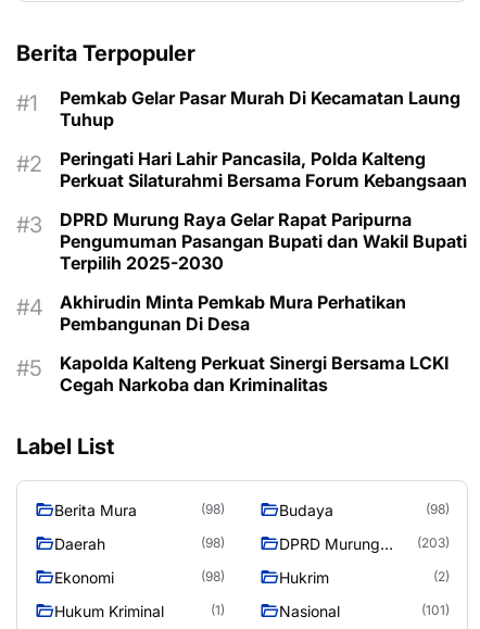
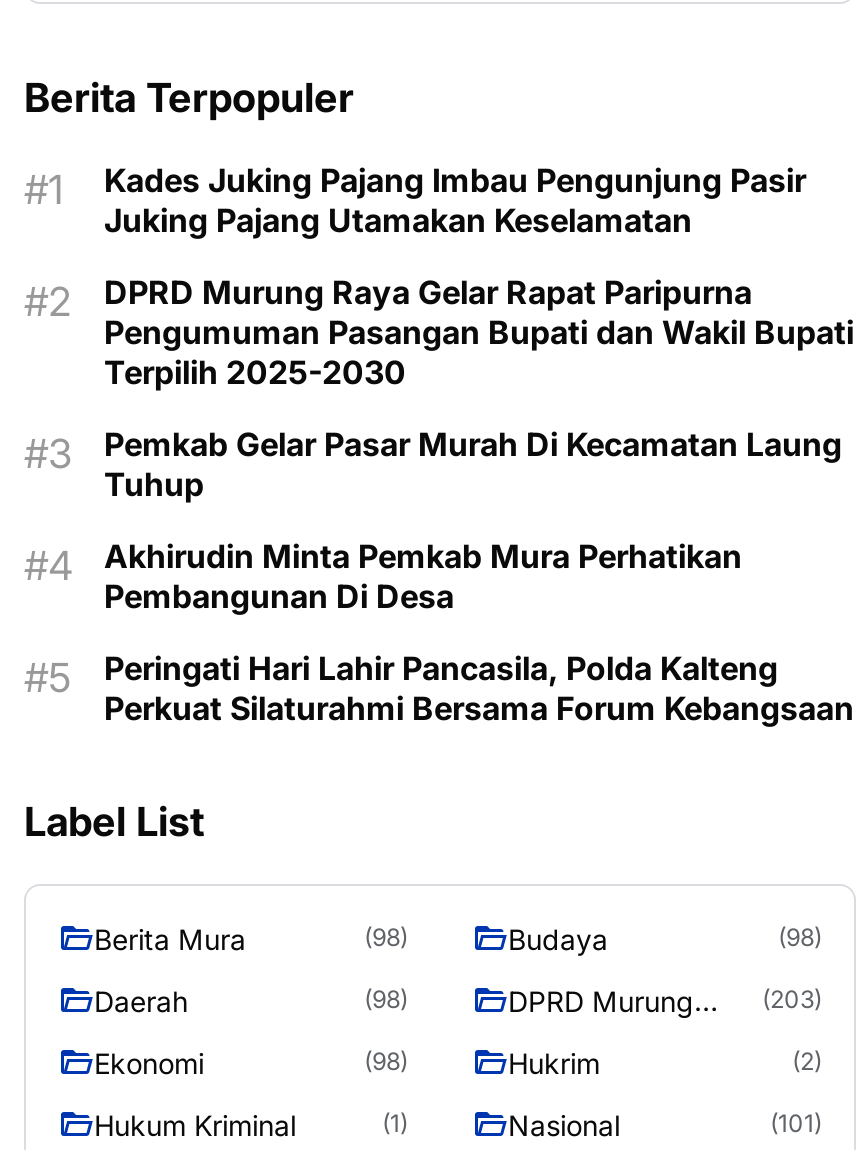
none -> [104,159,806,239] Kades Juking Pajang Imbau Pengunjung Pasir | Juking Pajang Utamakan Keselamatan
moved [60,86,460,130] -> [104,423,842,503]: Pemkab Gelar Pasar Murah Di Kecamatan Laung | Tuhup
moved [60,147,467,191] -> [104,647,854,727]: Peringati Hari Lahir Pancasila, Polda Kalteng | Perkuat Silaturahmi Bersama Forum Kebangsaan
moved [60,208,467,273] -> [104,271,854,391]: DPRD Murung Raya Gelar Rapat Paripurna | Pengumuman Pasangan Bupati dan Wakil Bupati | Terpilih 2025-2030
[60,351,449,395] Kapolda Kalteng Perkuat Sinergi Bersama LCKI | Cegah Narkoba dan Kriminalitas -> none

